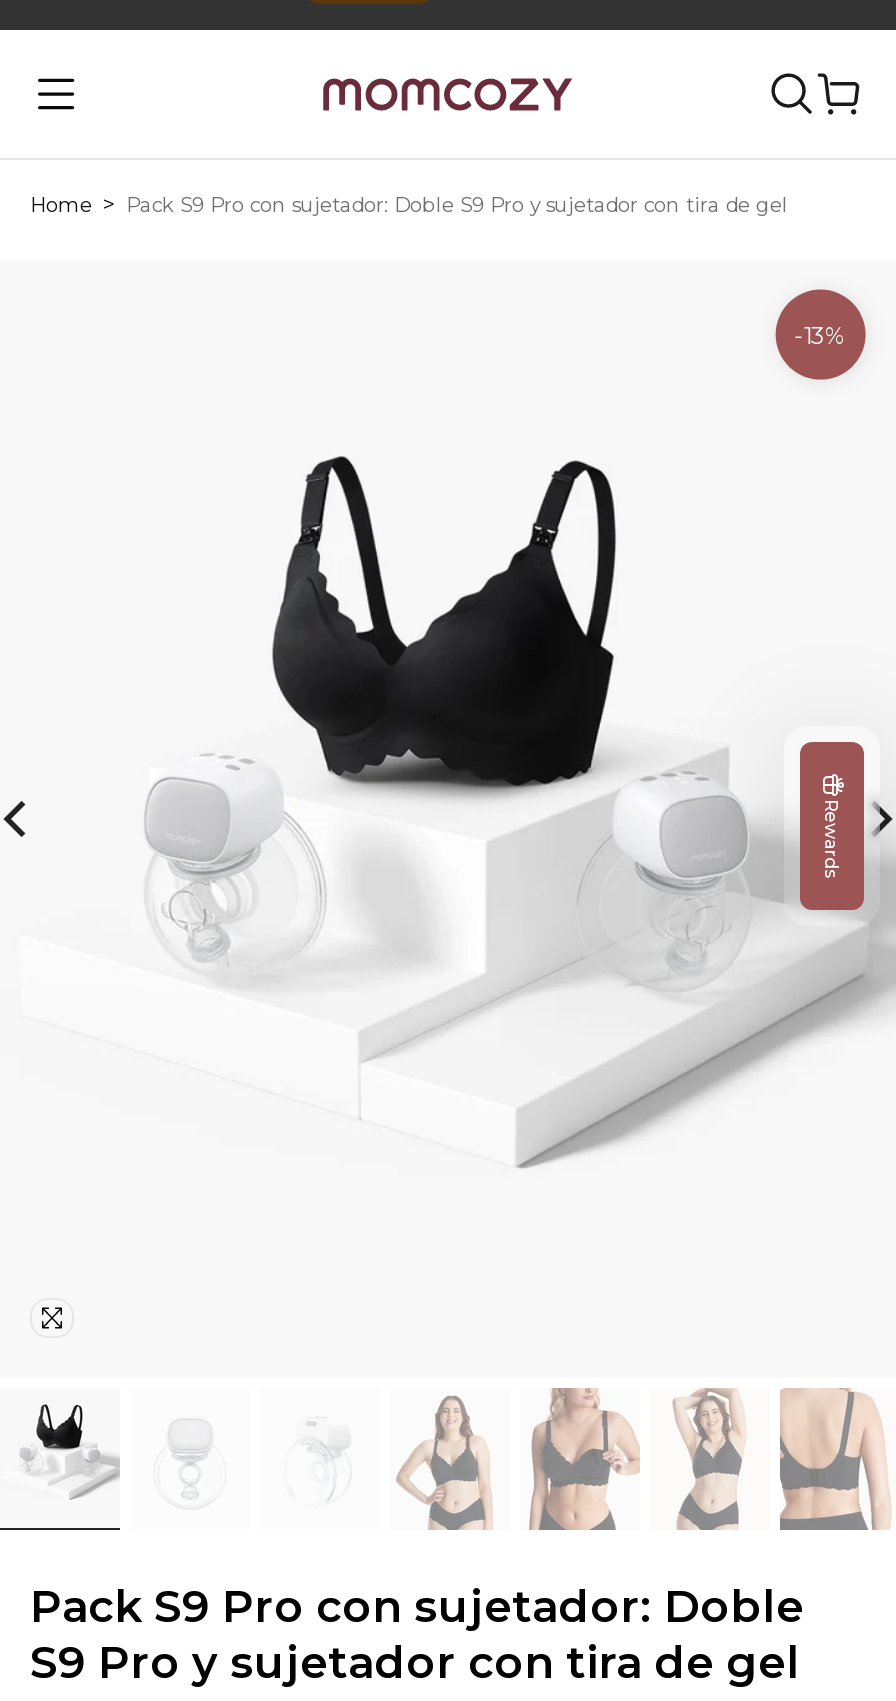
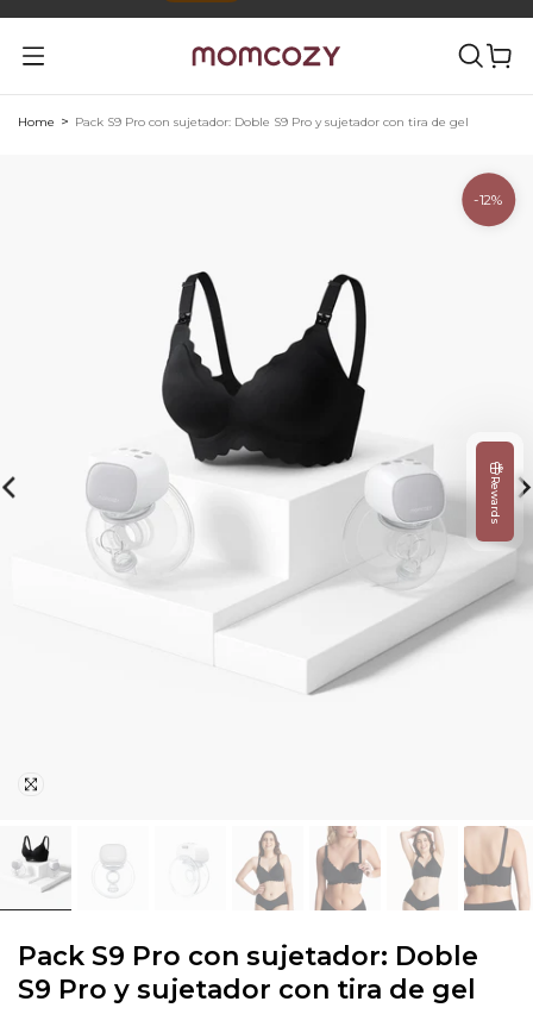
[795,320,847,348] -13% -> [473,190,503,207] -12%

